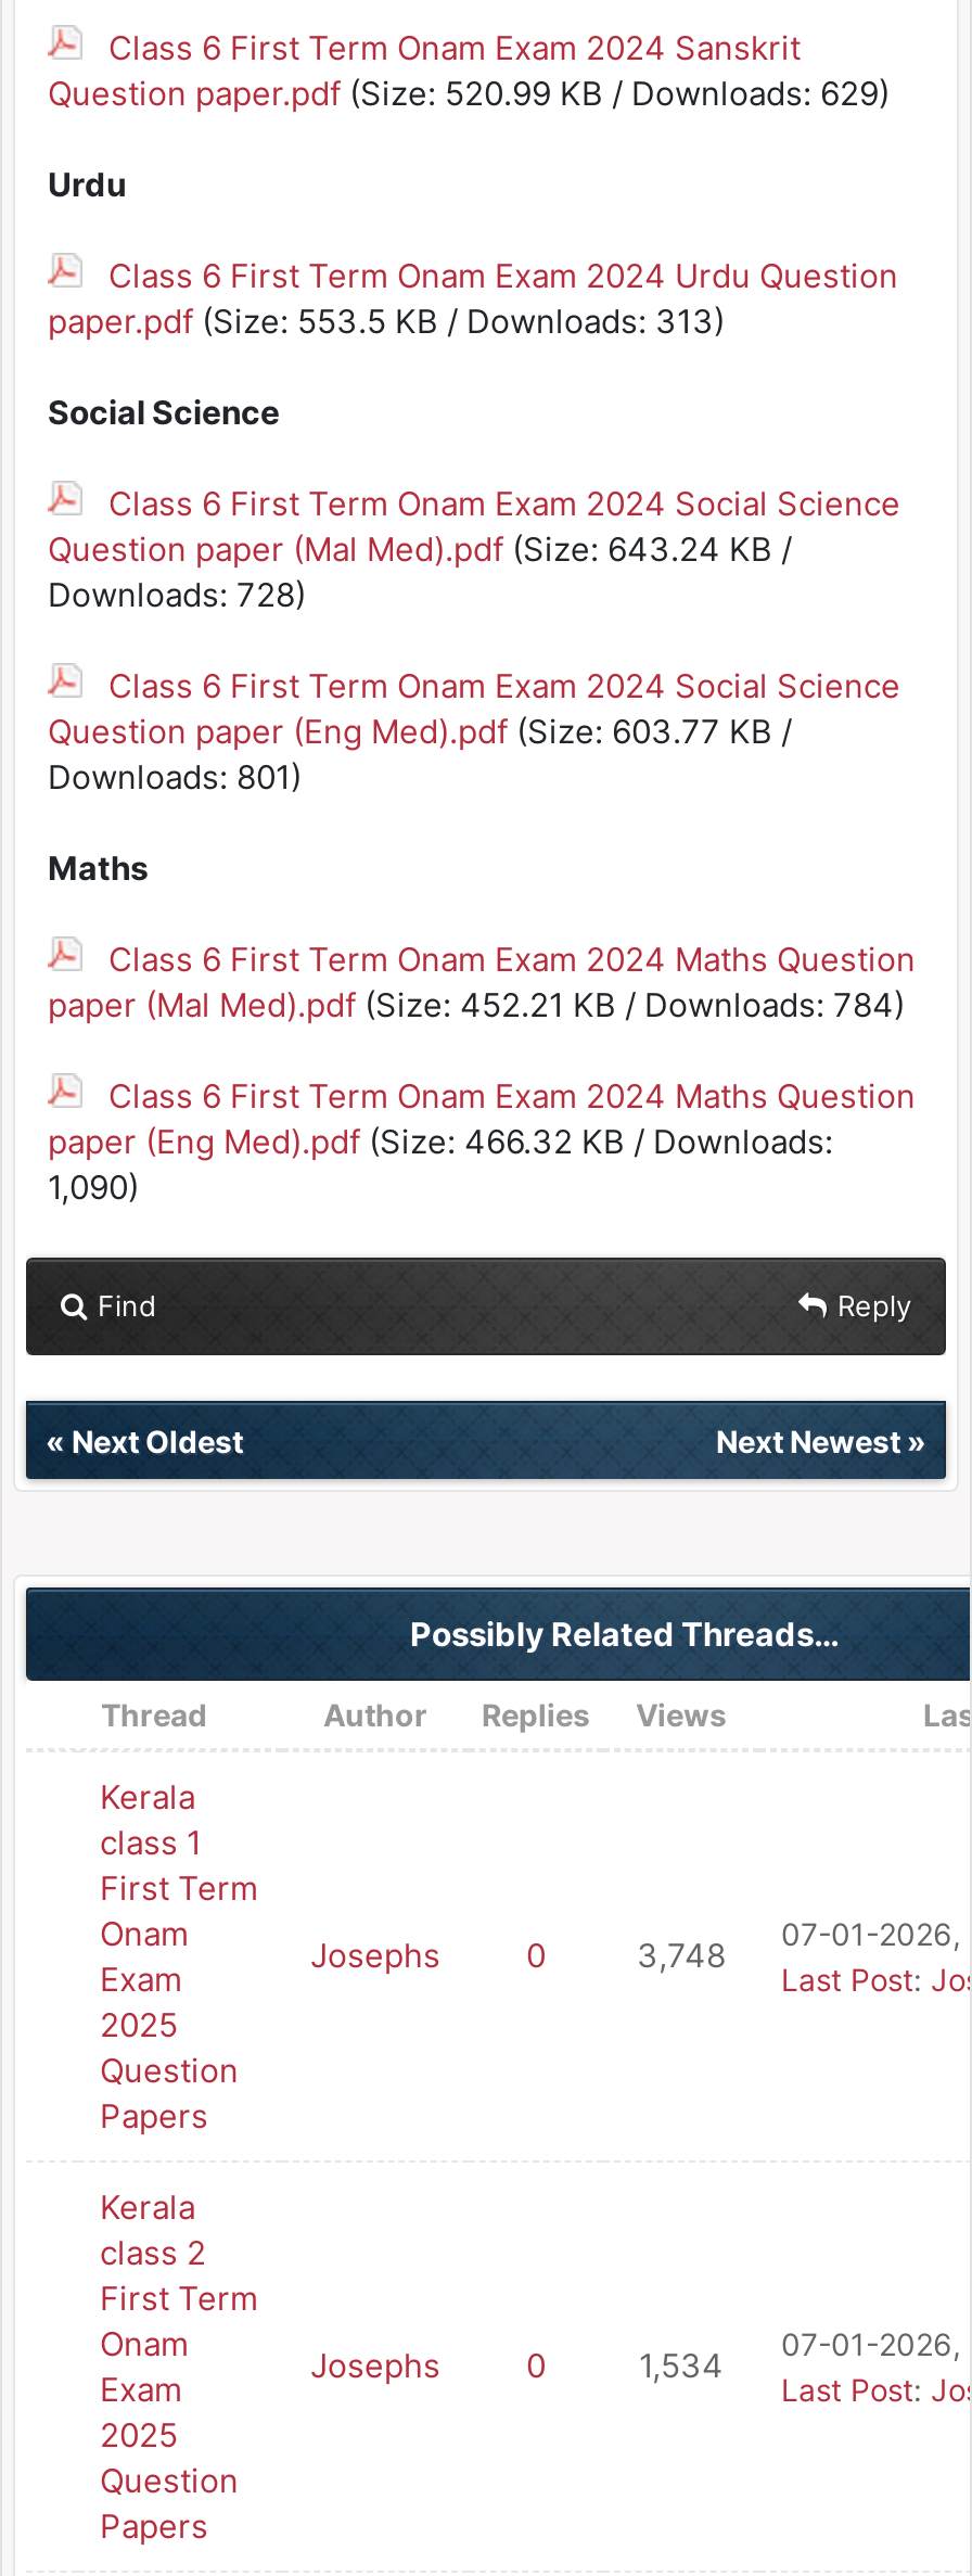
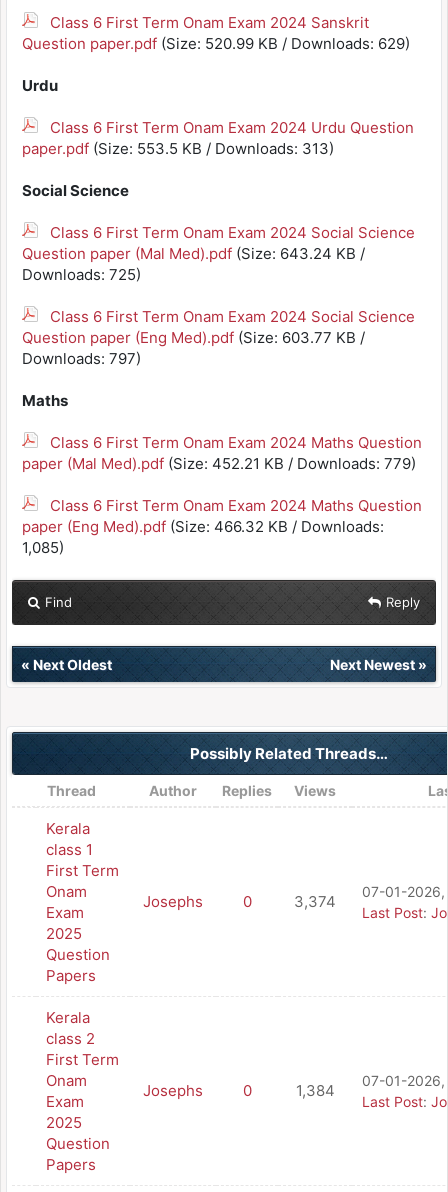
[48,574,306,615] Downloads: 728) -> [22,265,141,284] Downloads: 725)
[48,756,302,798] Downloads: 801) -> [22,349,141,368] Downloads: 797)
[48,984,905,1025] paper (Mal Med).pdf (Size: 452.21 KB / Downloads: 784) -> [22,454,416,473] paper (Mal Med).pdf (Size: 452.21 KB / Downloads: 779)
[48,1166,139,1208] 1,090) -> [22,538,64,557] 1,085)
[637,1935,726,1976] 3,748 -> [294,892,336,911] 3,374
[639,2345,724,2386] 1,534 -> [295,1081,334,1100] 1,384

